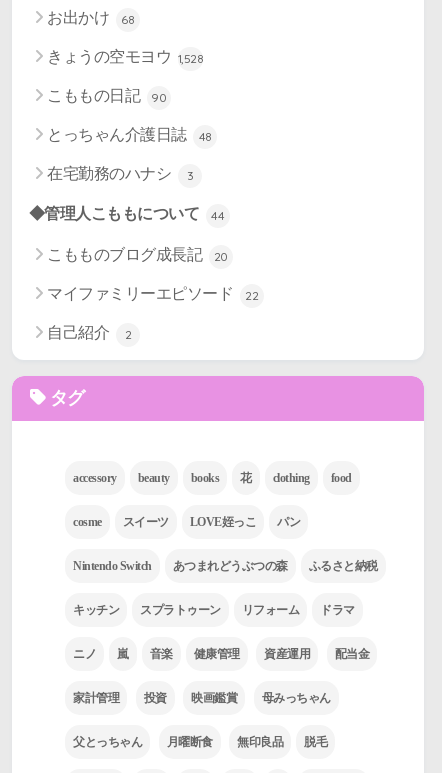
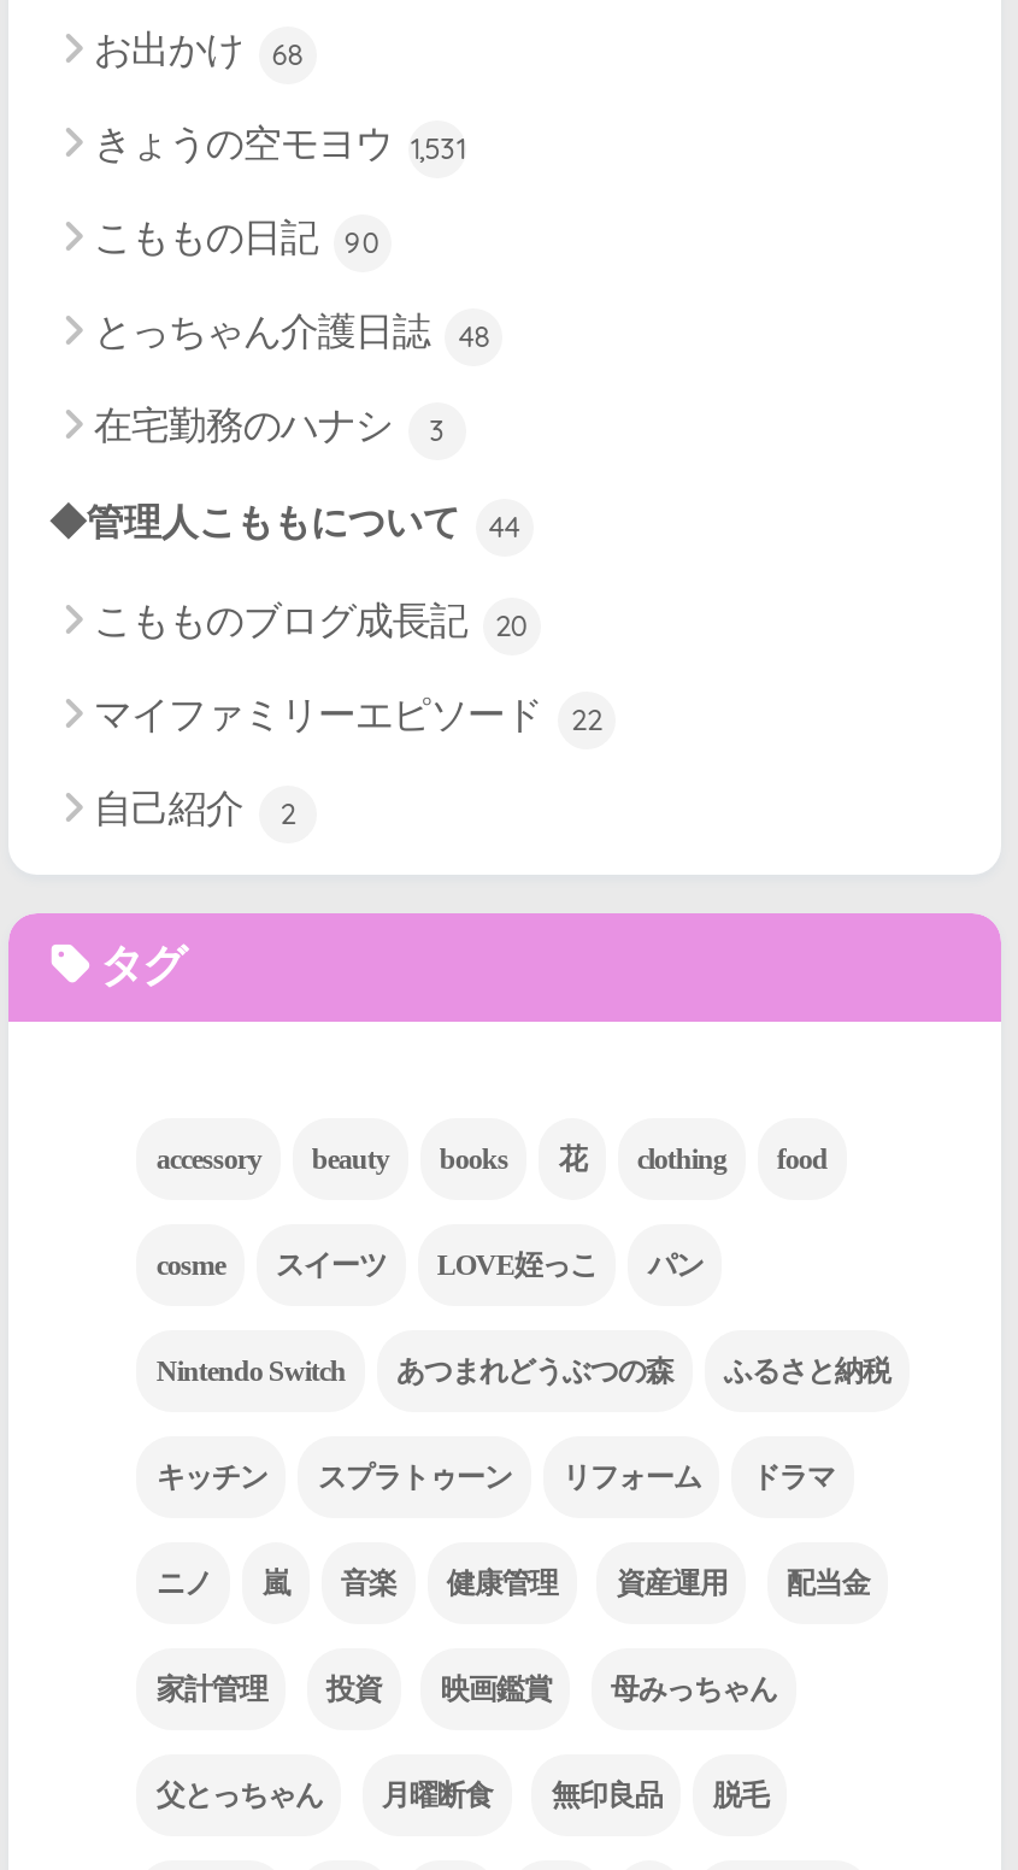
[47,48,203,66] きょうの空モヨウ 1,528 -> [94,124,464,166] きょうの空モヨウ 1,531

